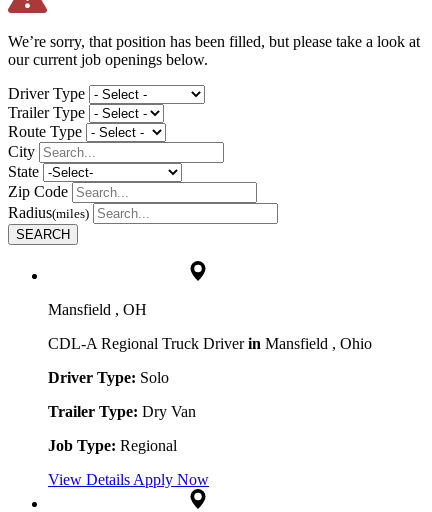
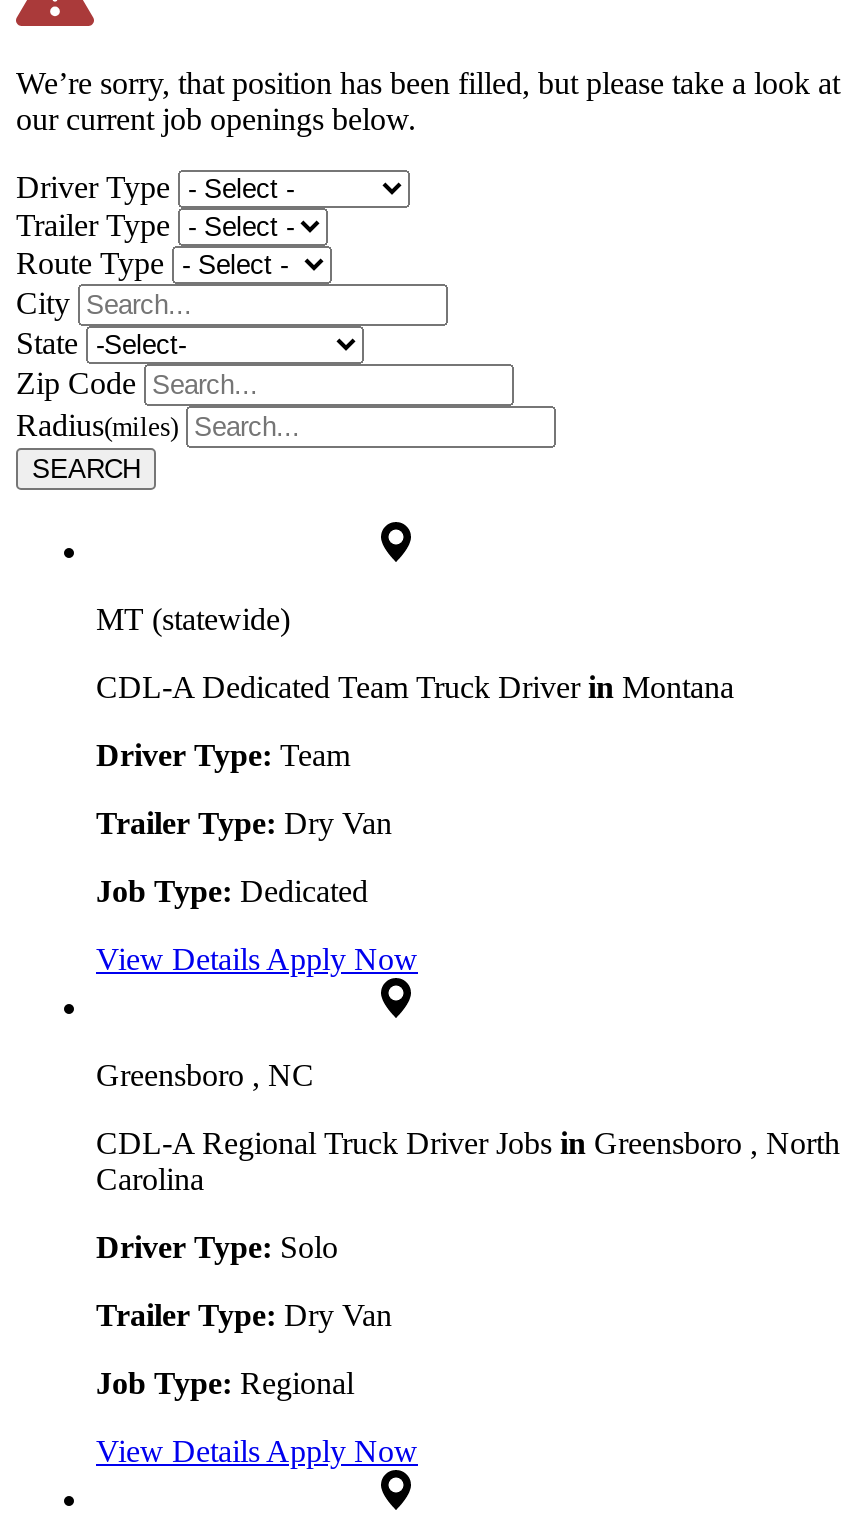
[48,301,372,352] Mansfield , OH | CDL-A Regional Truck Driver in Mansfield , Ohio -> [96,602,840,1196] MT (statewide) | CDL-A Dedicated Team Truck Driver in Montana | Driver Type: Team | Trailer Type: Dry Van | Job Type: Dedicated | View Details Apply Now | Greensboro , NC | CDL-A Regional Truck Driver Jobs in Greensboro , North | Carolina

